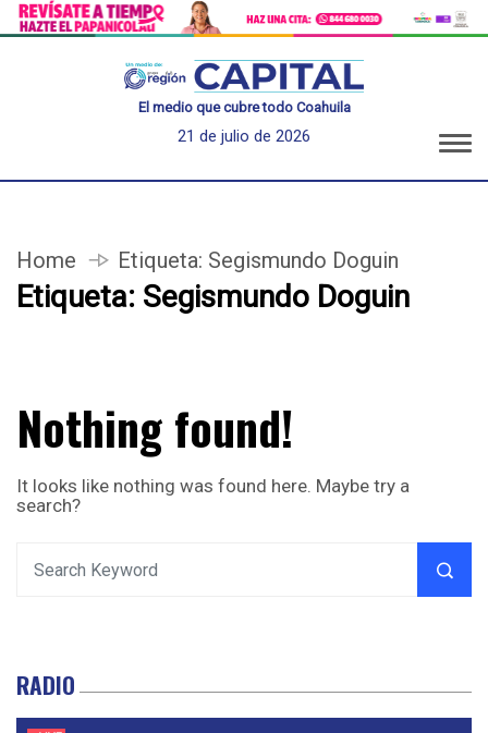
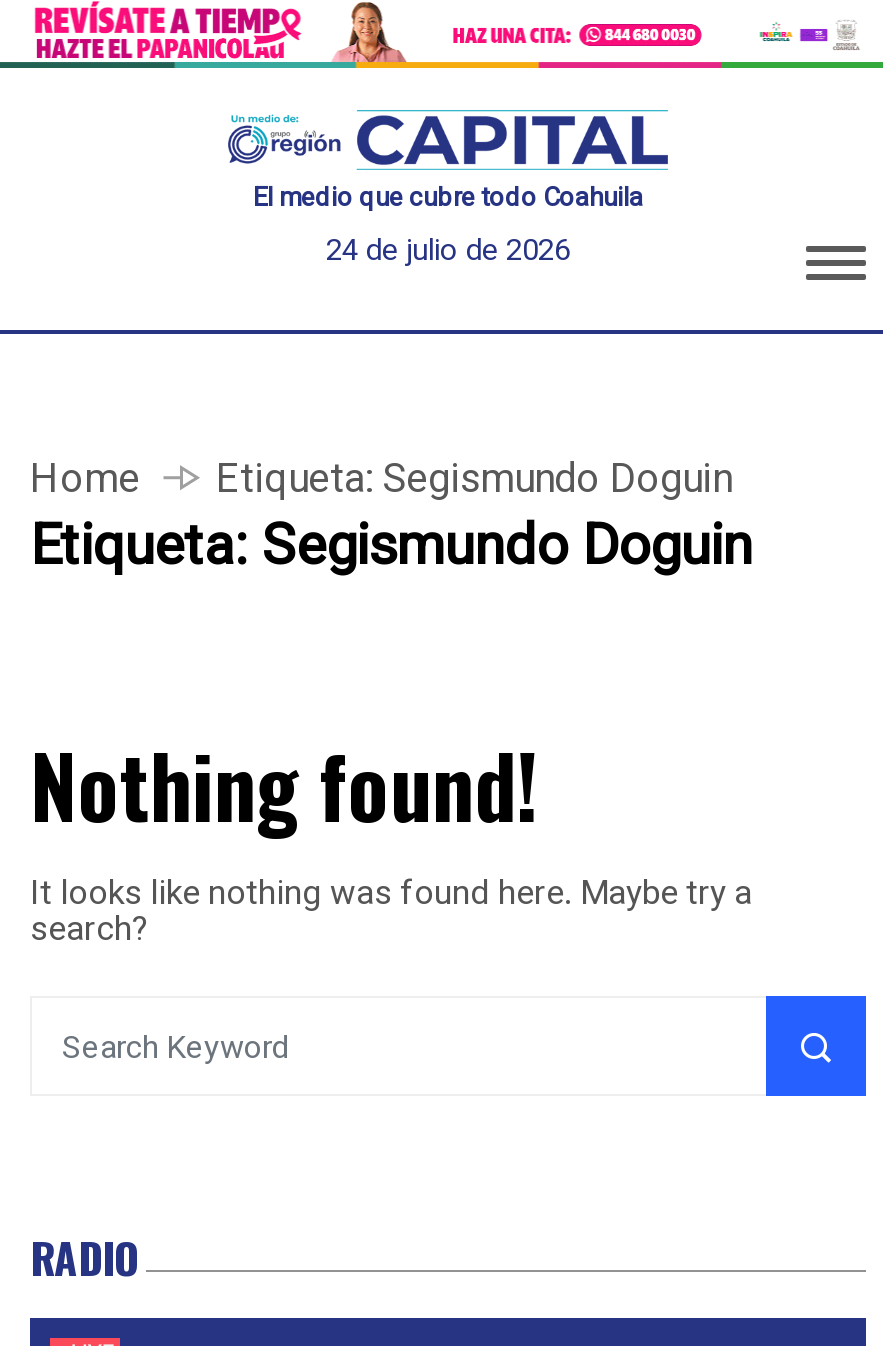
[178,127,310,146] 21 de julio de 2026 -> [326,232,570,268] 24 de julio de 2026

